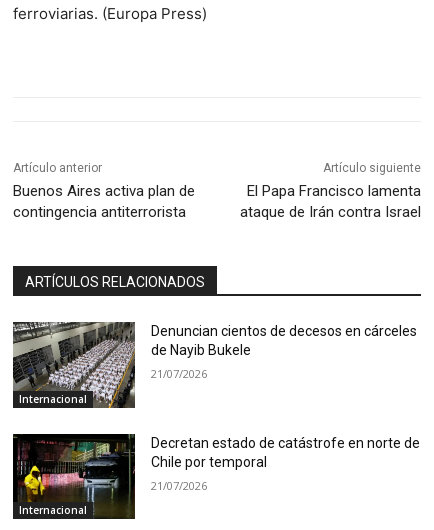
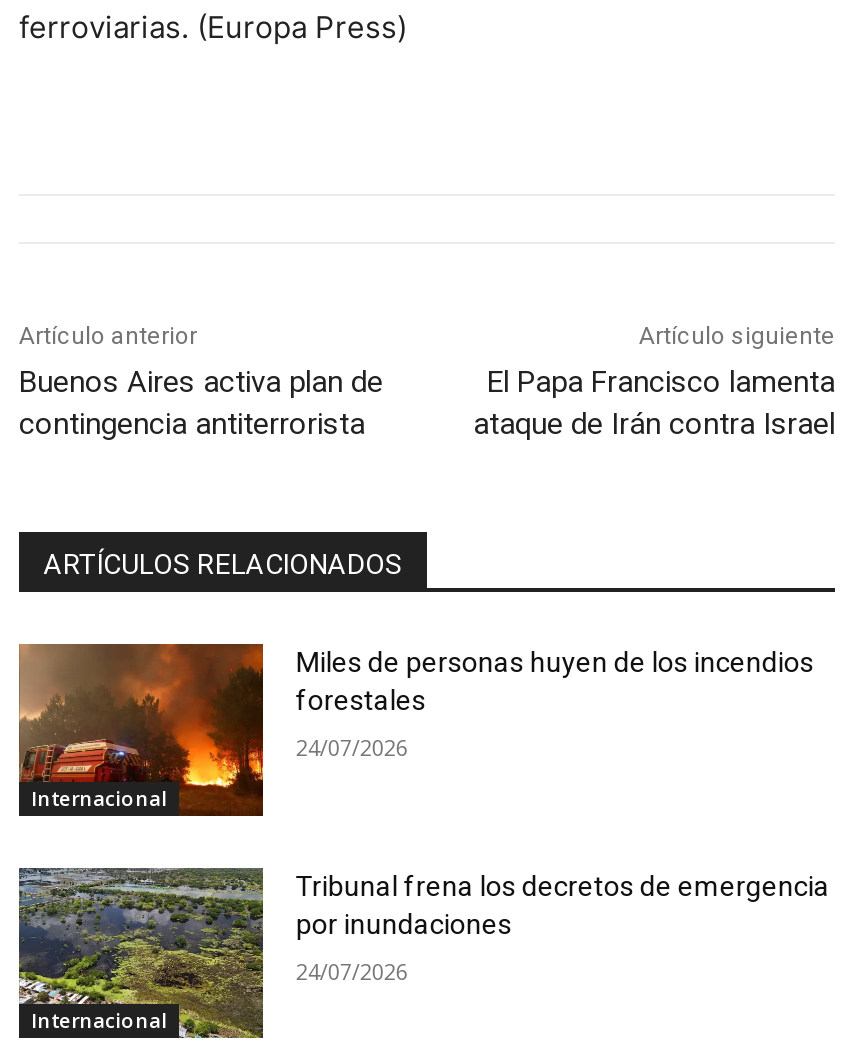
[12,321,417,409] [image] | Denuncian cientos de decesos en cárceles | de Nayib Bukele -> [17,642,814,816] [image] | Miles de personas huyen de los incendios | forestales
[151,366,207,381] 21/07/2026 -> [296,732,408,762] 24/07/2026
[12,433,420,520] [image] | Decretan estado de catástrofe en norte de | Chile por temporal -> [17,866,830,1040] [image] | Tribunal frena los decretos de emergencia | por inundaciones
[151,478,207,493] 21/07/2026 -> [296,955,408,985] 24/07/2026

